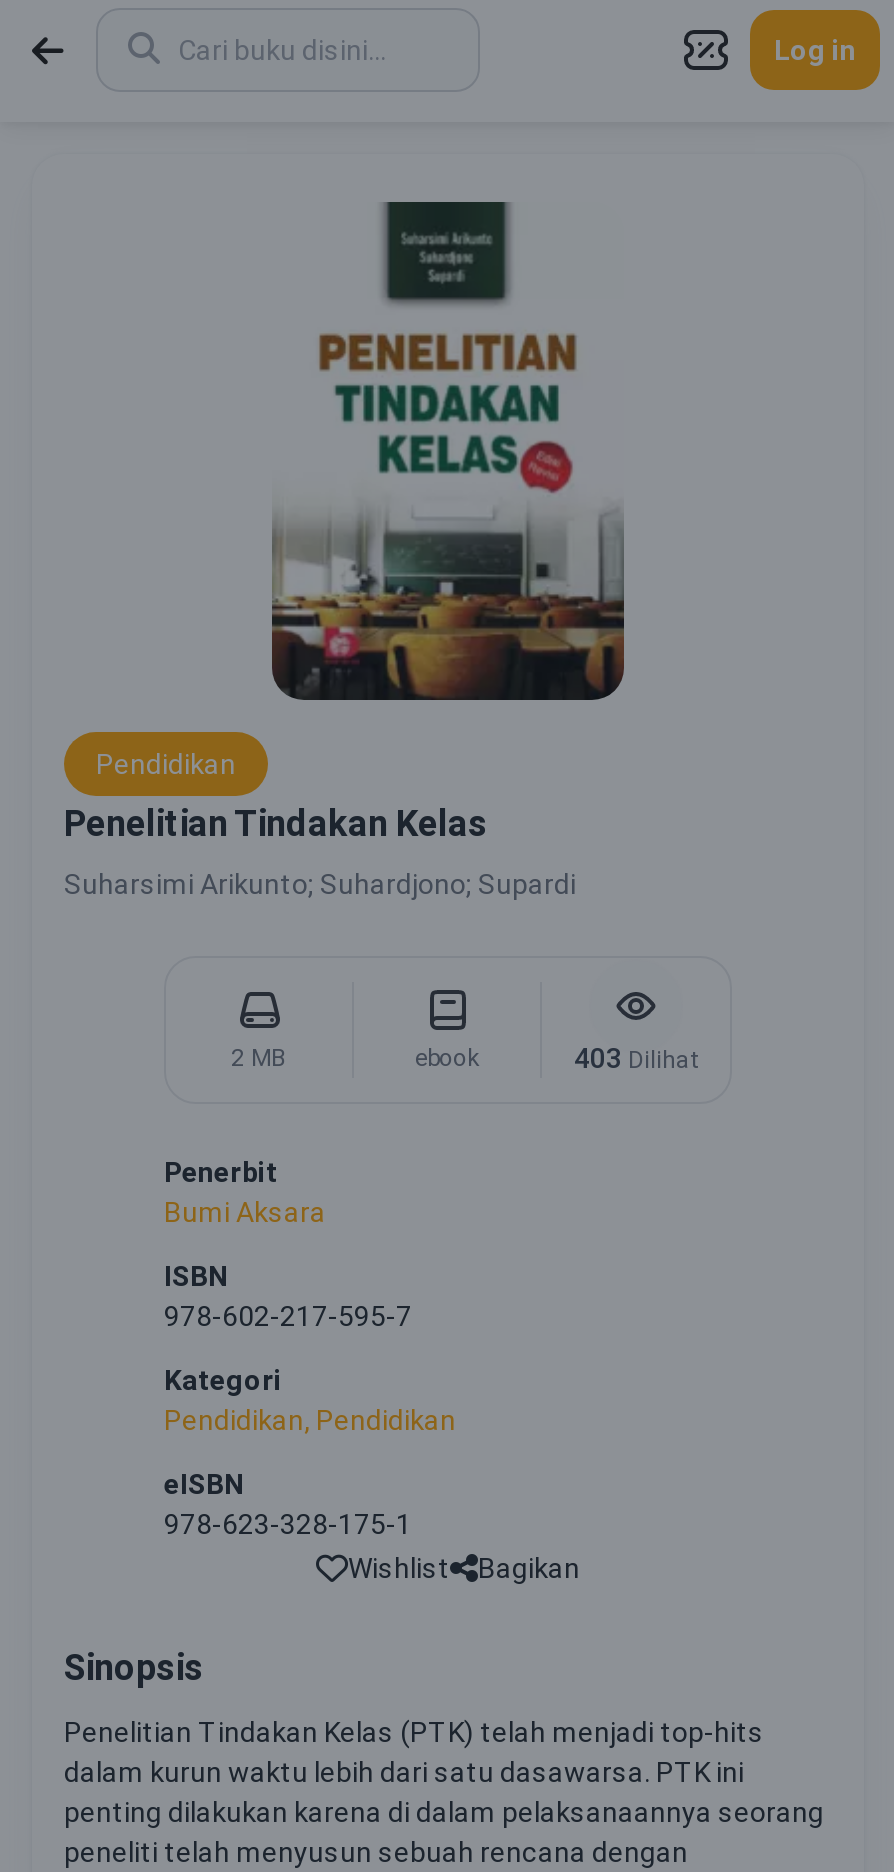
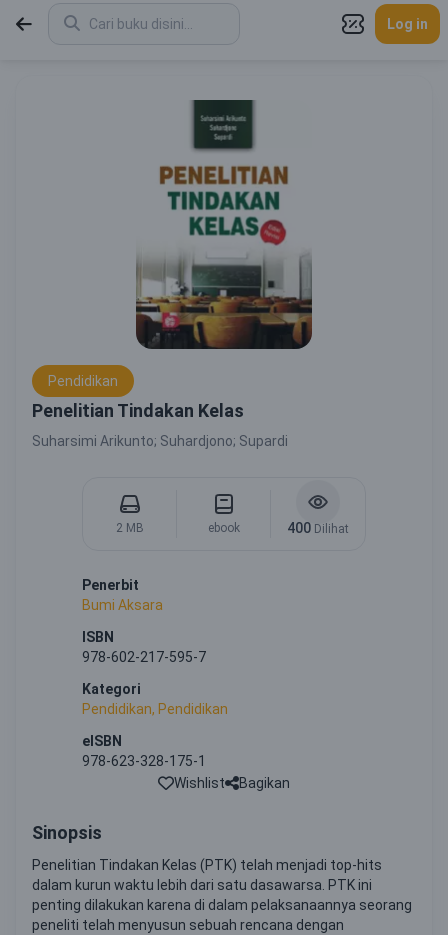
[574,1041,698,1073] 403 Dilihat -> [287,520,349,536] 400 Dilihat

